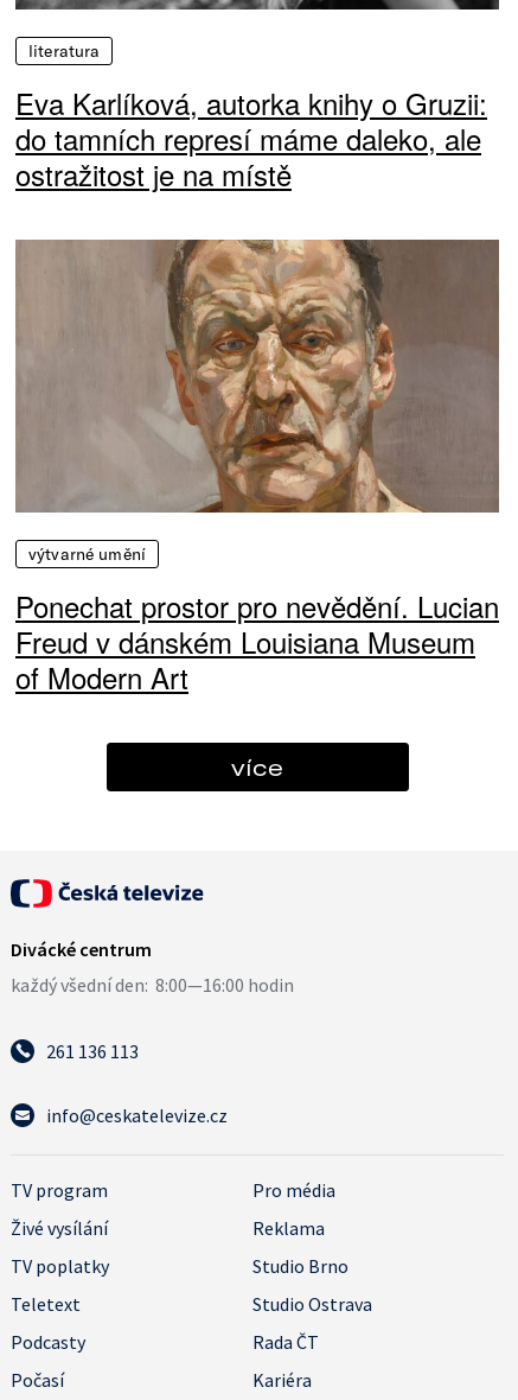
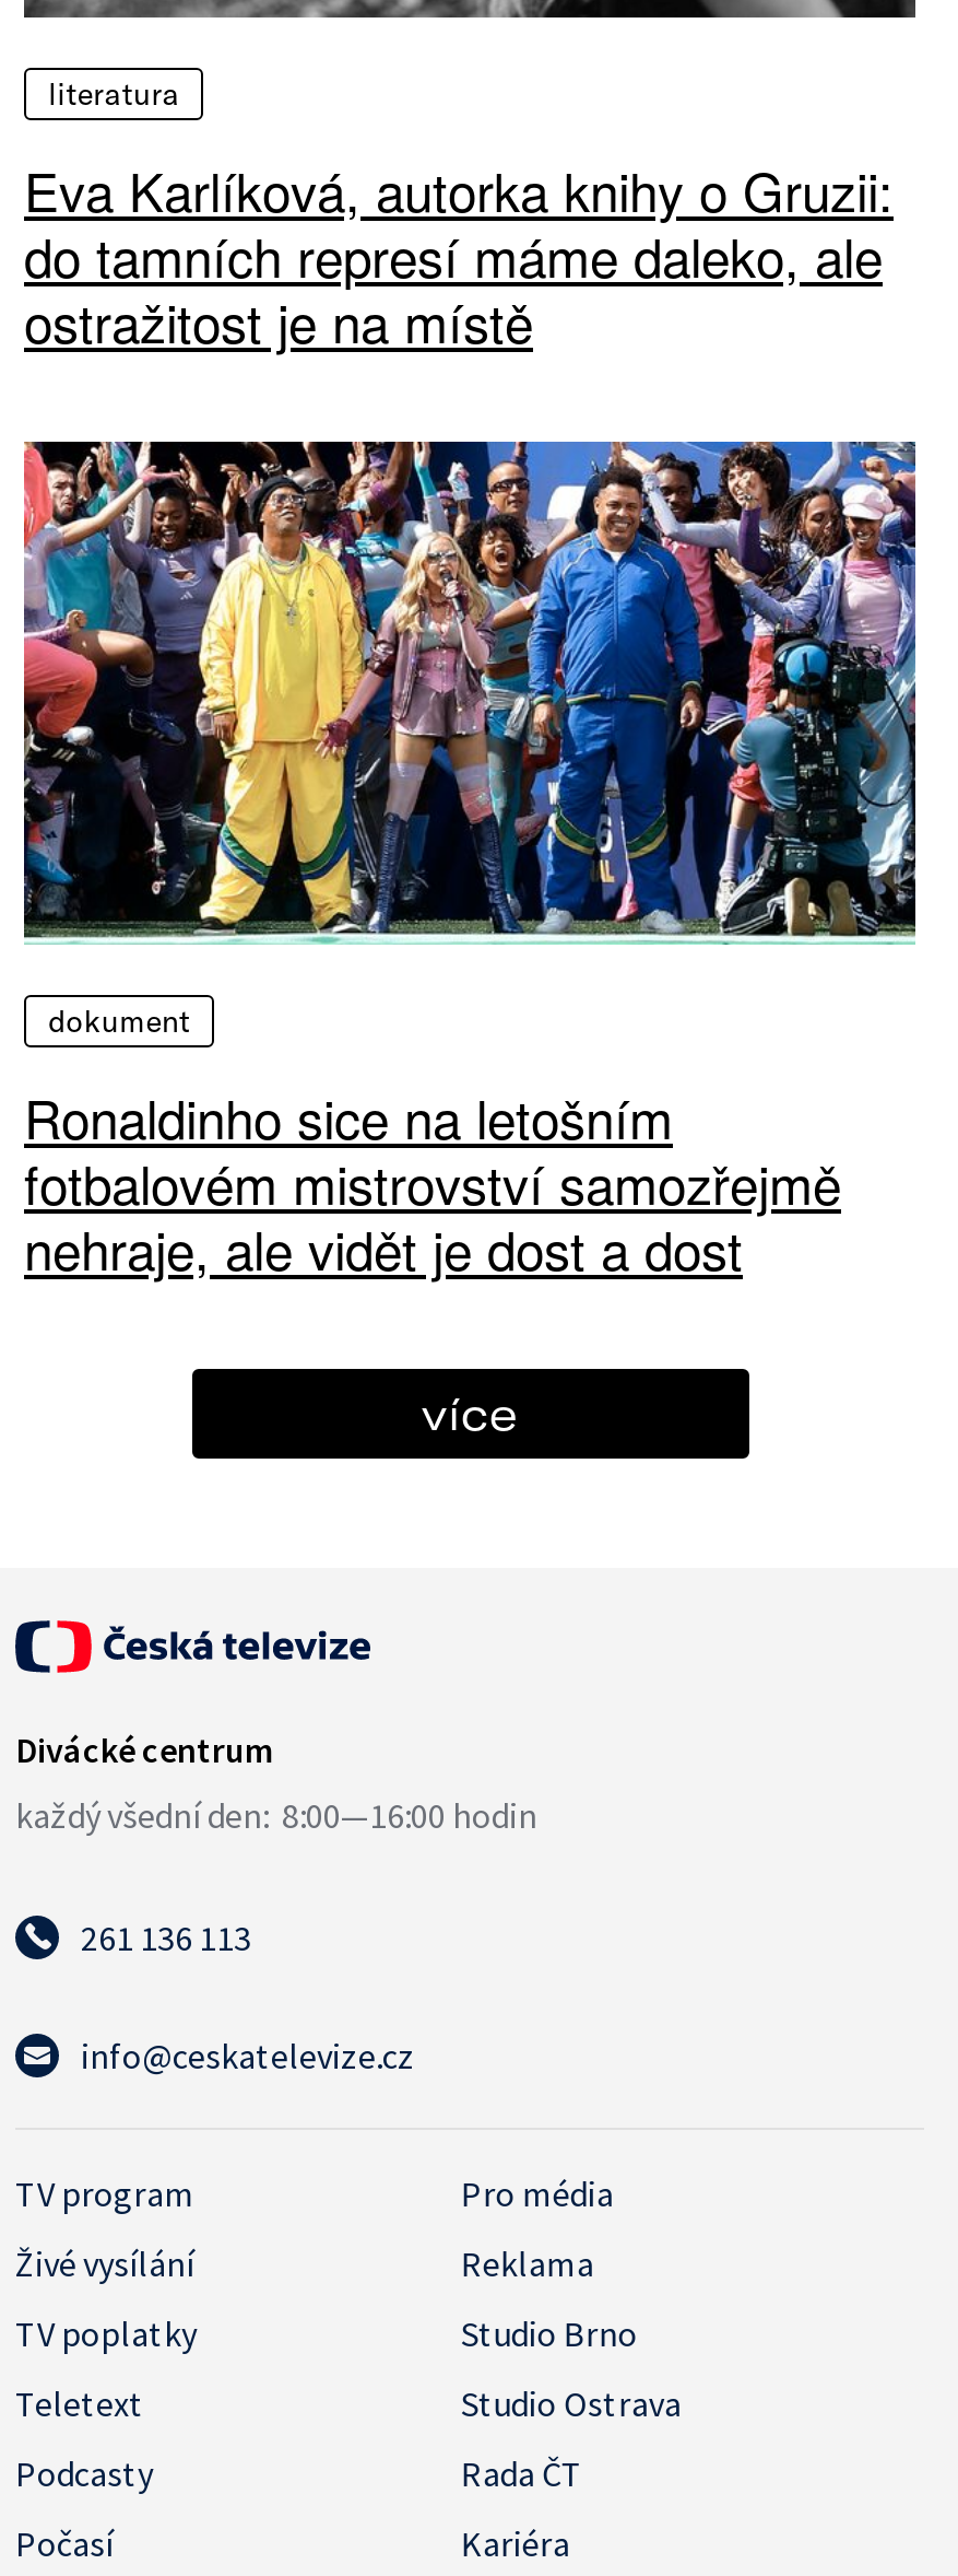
[15,238,500,565] [image] | výtvarné umění -> [22,440,918,1042] [image] | dokument
[15,586,499,698] Ponechat prostor pro nevědění. Lucian | Freud v dánském Louisiana Museum | of Modern Art -> [24,1079,841,1287] Ronaldinho sice na letošním | fotbalovém mistrovství samozřejmě | nehraje, ale vidět je dost a dost

